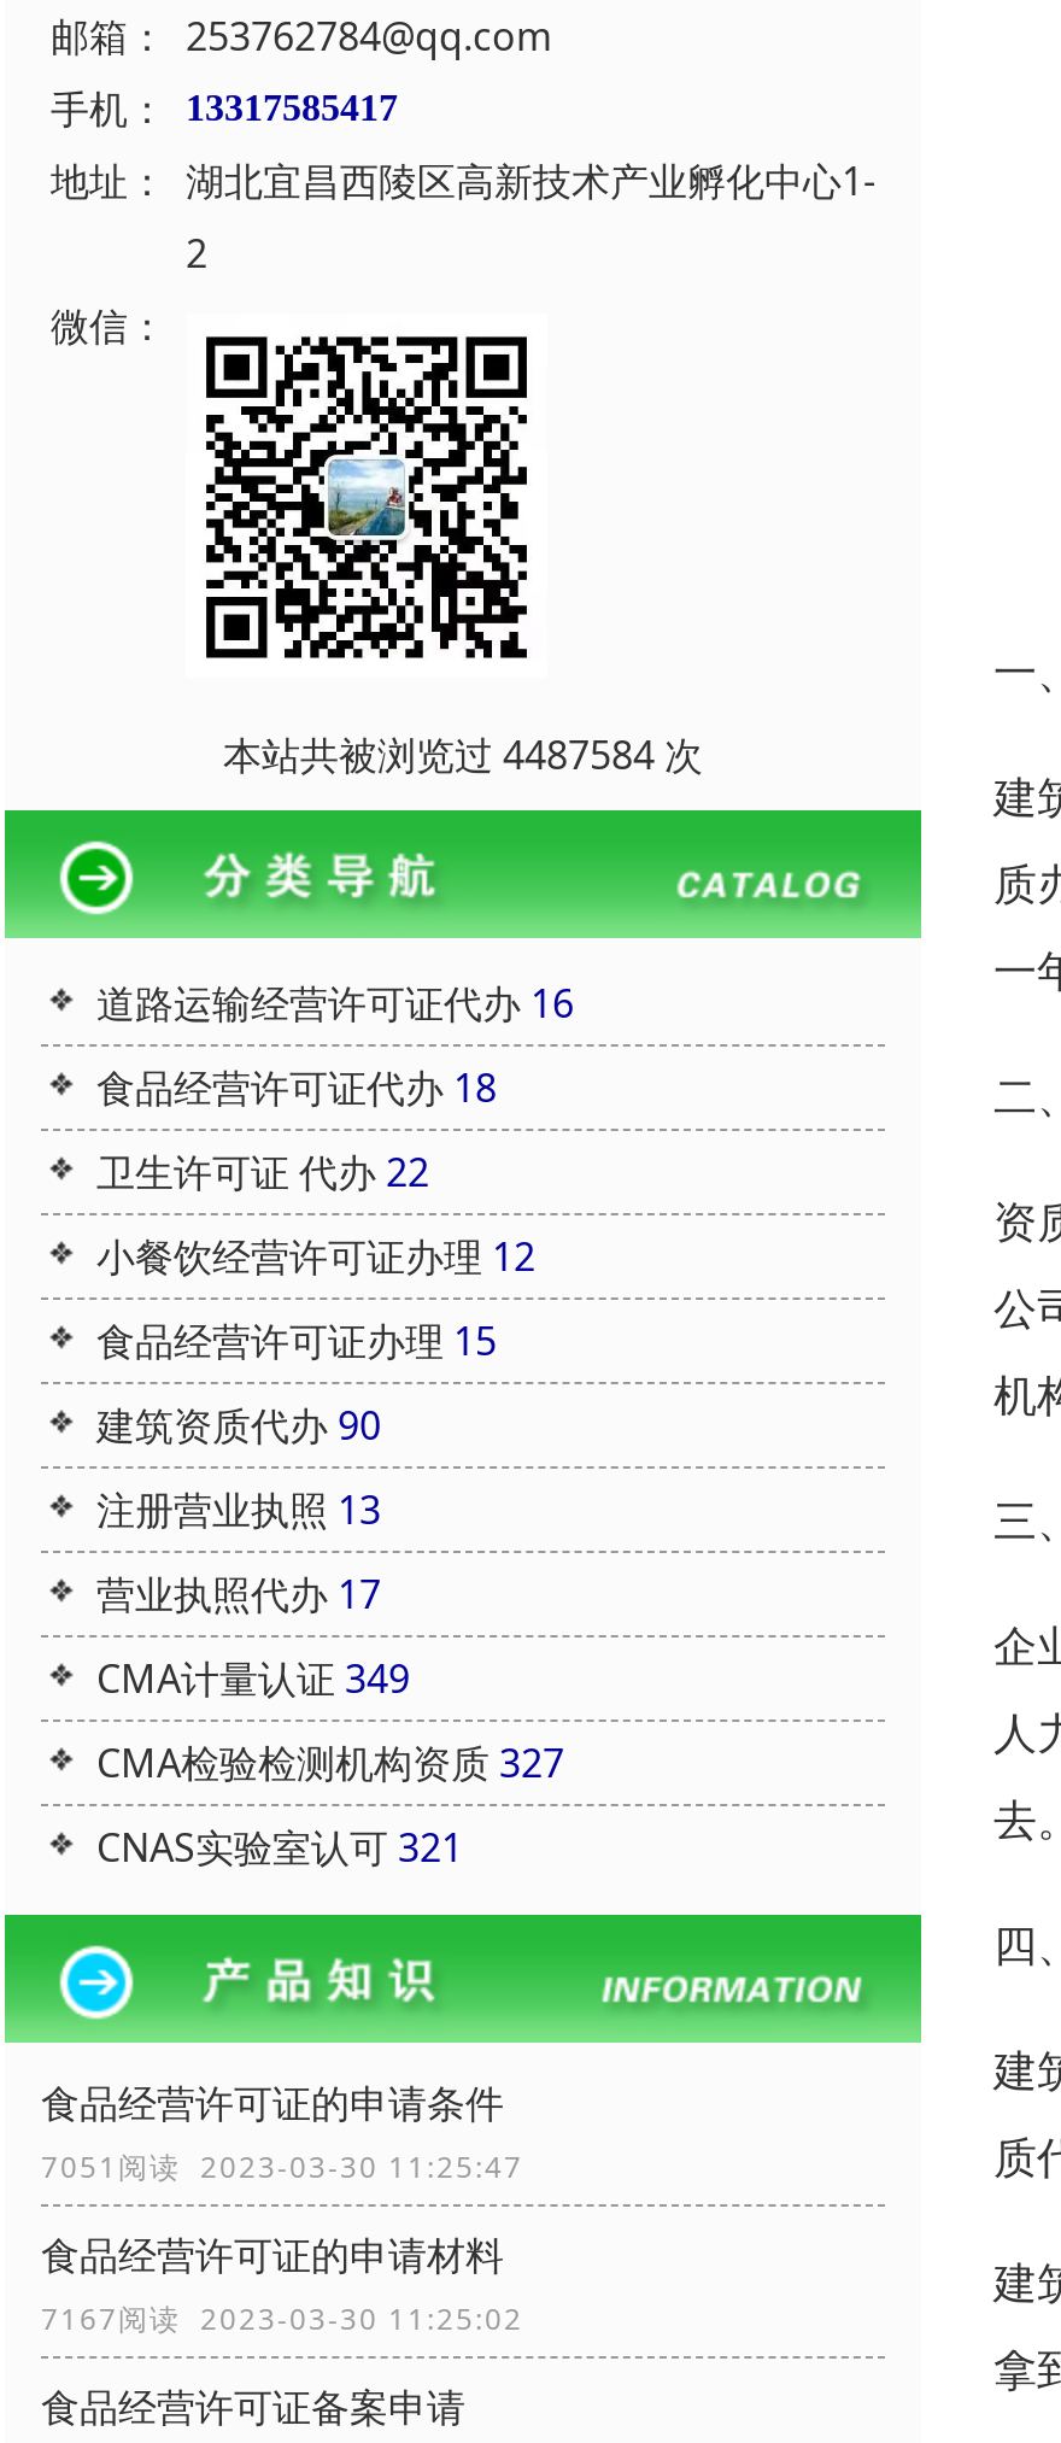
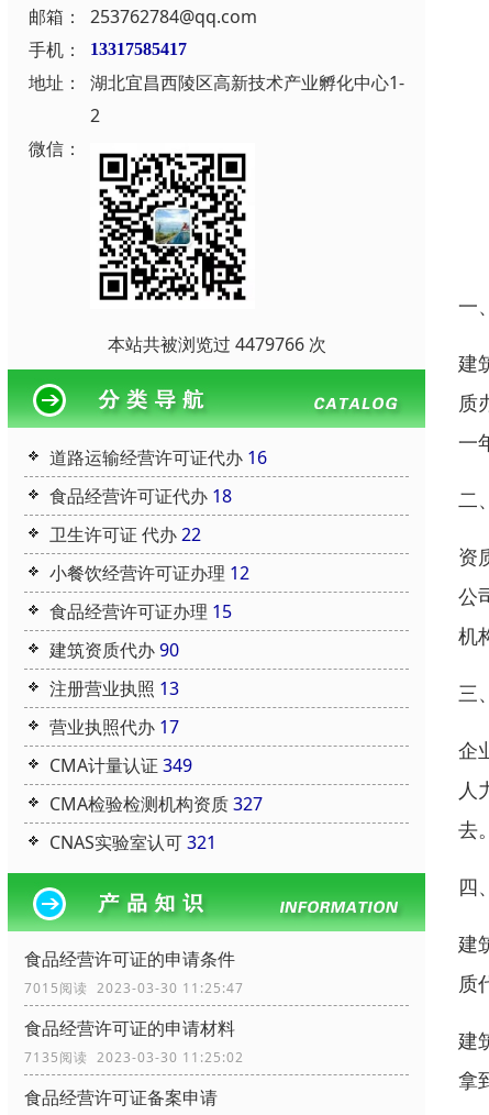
[223,728,703,781] 本站共被浏览过 4487584 次 -> [107,332,326,356] 本站共被浏览过 4479766 次
[41,2146,523,2187] 7051阅读 2023-03-30 11:25:47 -> [24,979,244,997] 7015阅读 2023-03-30 11:25:47
[41,2298,523,2339] 7167阅读 2023-03-30 11:25:02 -> [24,1048,244,1067] 7135阅读 2023-03-30 11:25:02

